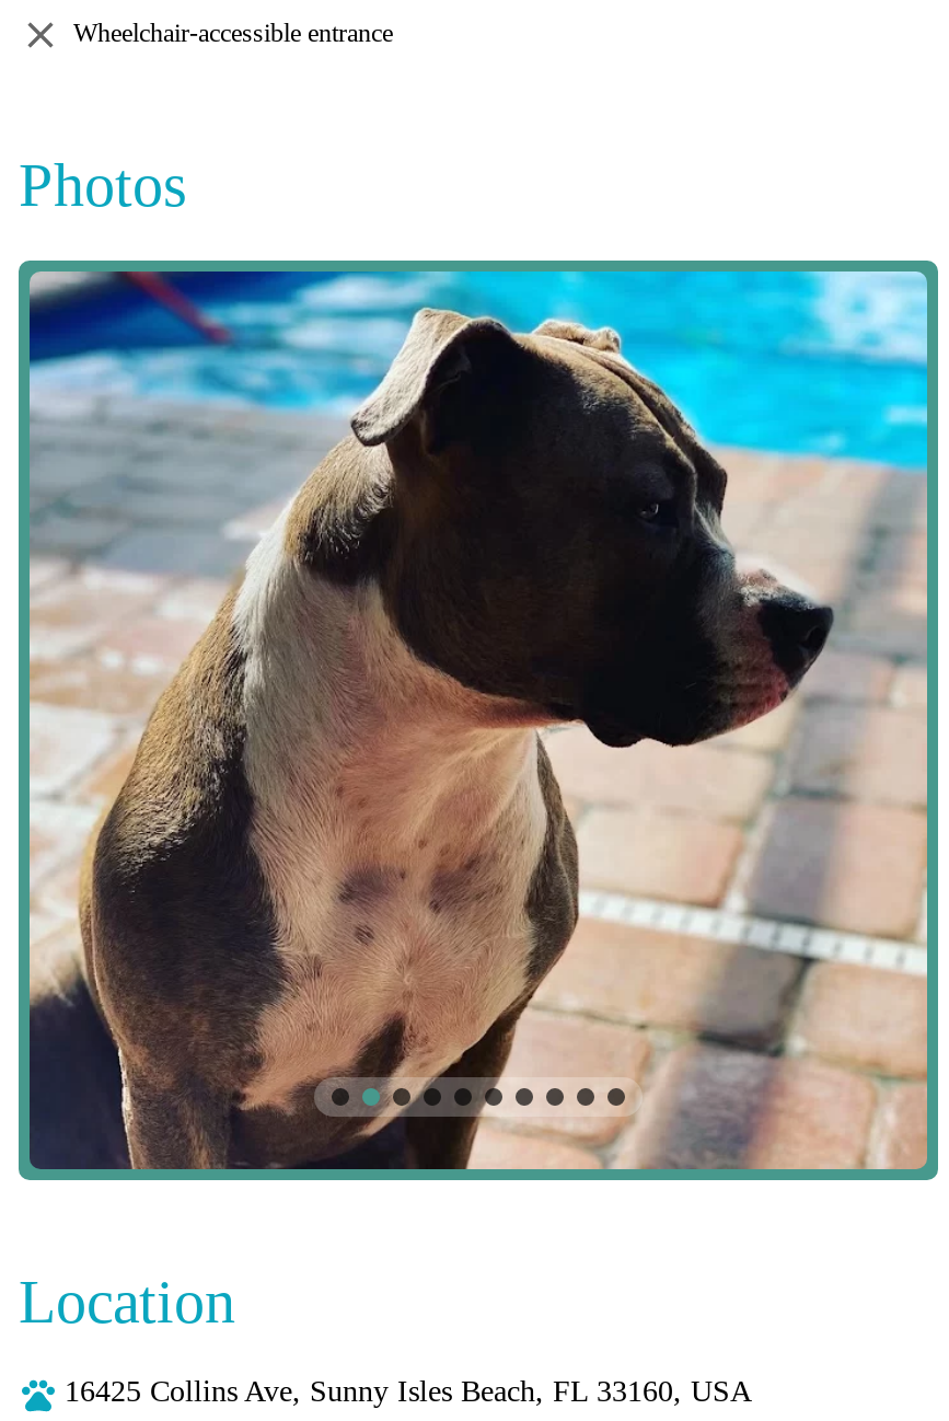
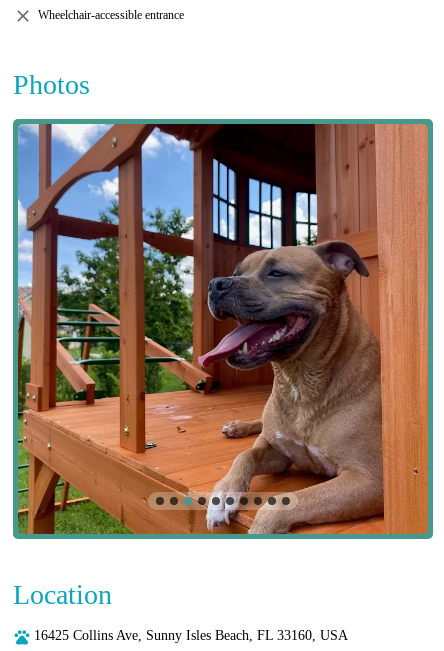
[27,269,929,1171] [image] -> [17,123,429,535] [image]

